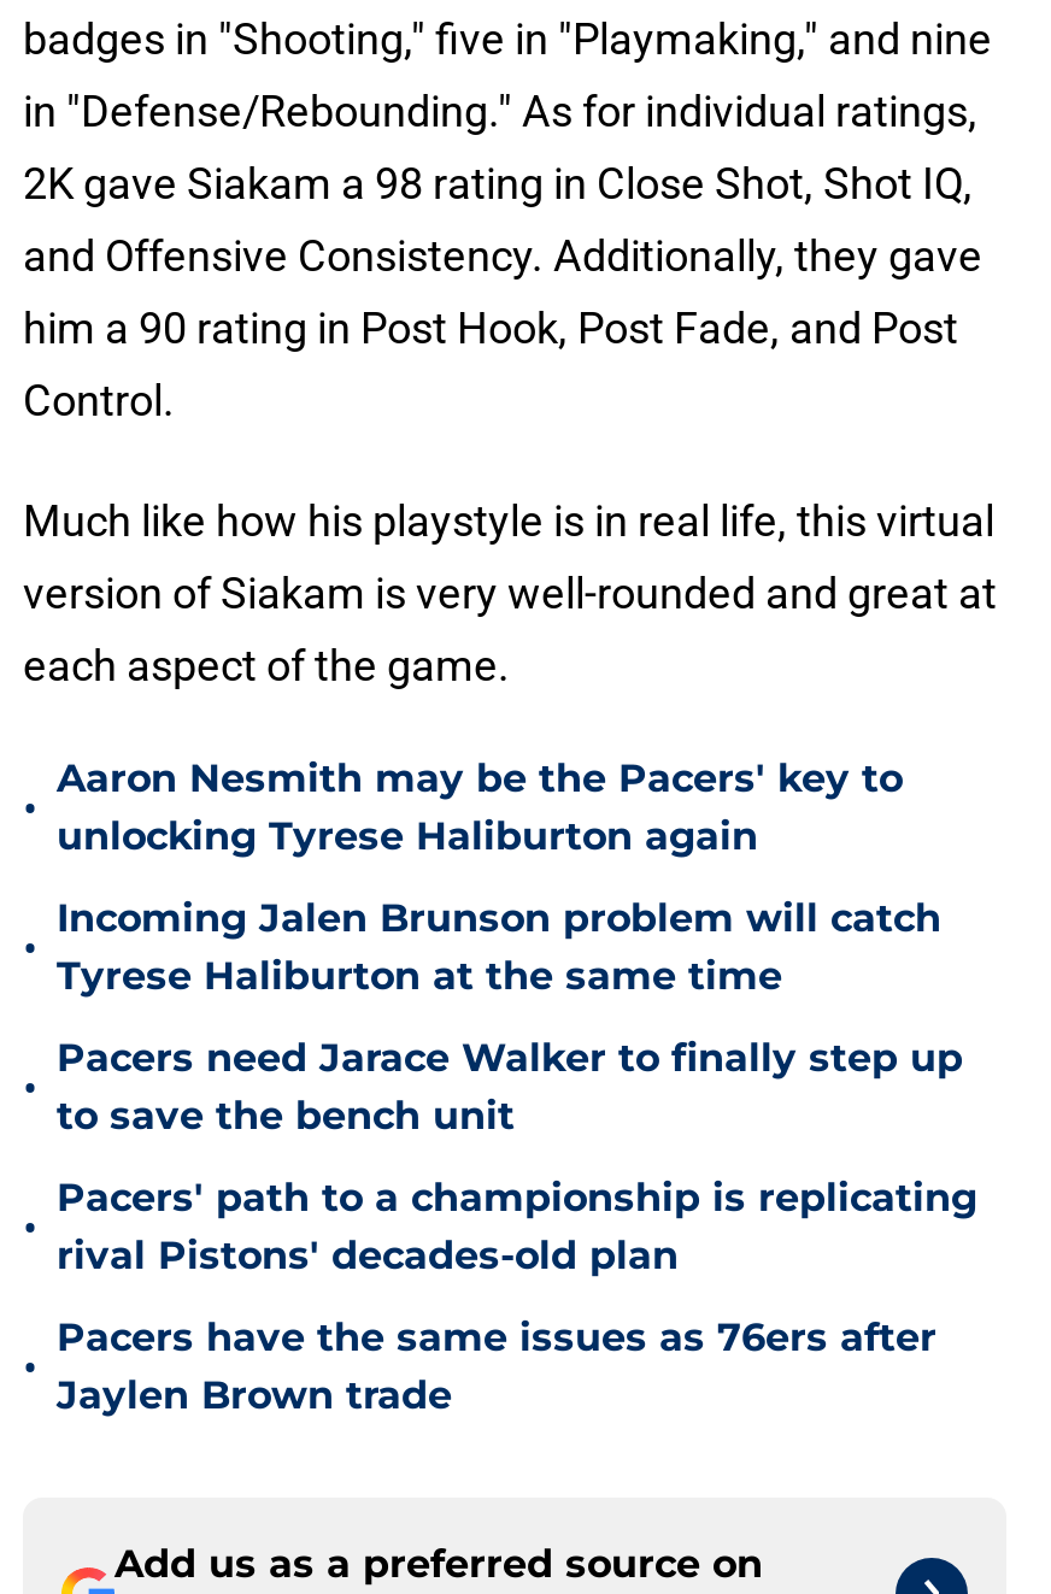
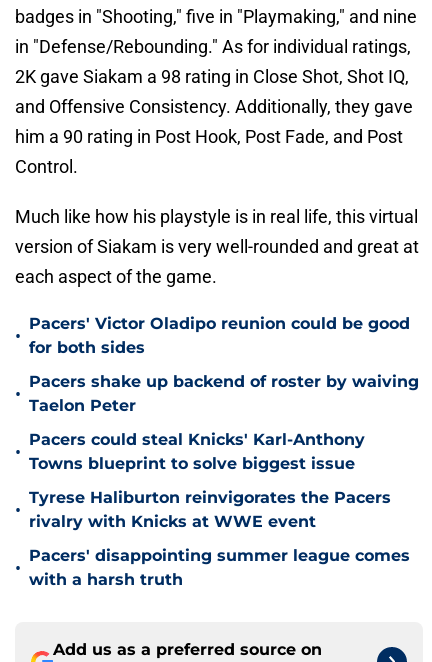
[57,755,903,859] Aaron Nesmith may be the Pacers' key to | unlocking Tyrese Haliburton again -> [29,314,410,357] Pacers' Victor Oladipo reunion could be good | for both sides
[57,895,941,999] Incoming Jalen Brunson problem will catch | Tyrese Haliburton at the same time -> [29,372,419,415] Pacers shake up backend of roster by waiving | Taelon Peter
[57,1035,963,1139] Pacers need Jarace Walker to finally step up | to save the bench unit -> [29,430,365,473] Pacers could steal Knicks' Karl-Anthony | Towns blueprint to solve biggest issue
[57,1175,977,1278] Pacers' path to a championship is replicating | rival Pistons' decades-old plan -> [29,488,391,531] Tyrese Haliburton reinvigorates the Pacers | rivalry with Knicks at WWE event
[57,1314,936,1418] Pacers have the same issues as 76ers after | Jaylen Brown trade -> [29,546,410,589] Pacers' disappointing summer league comes | with a harsh truth

